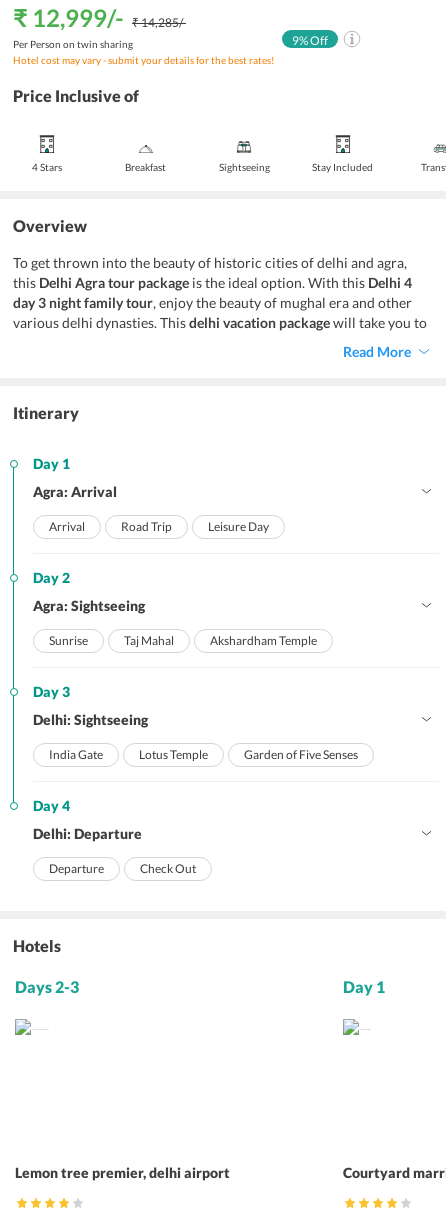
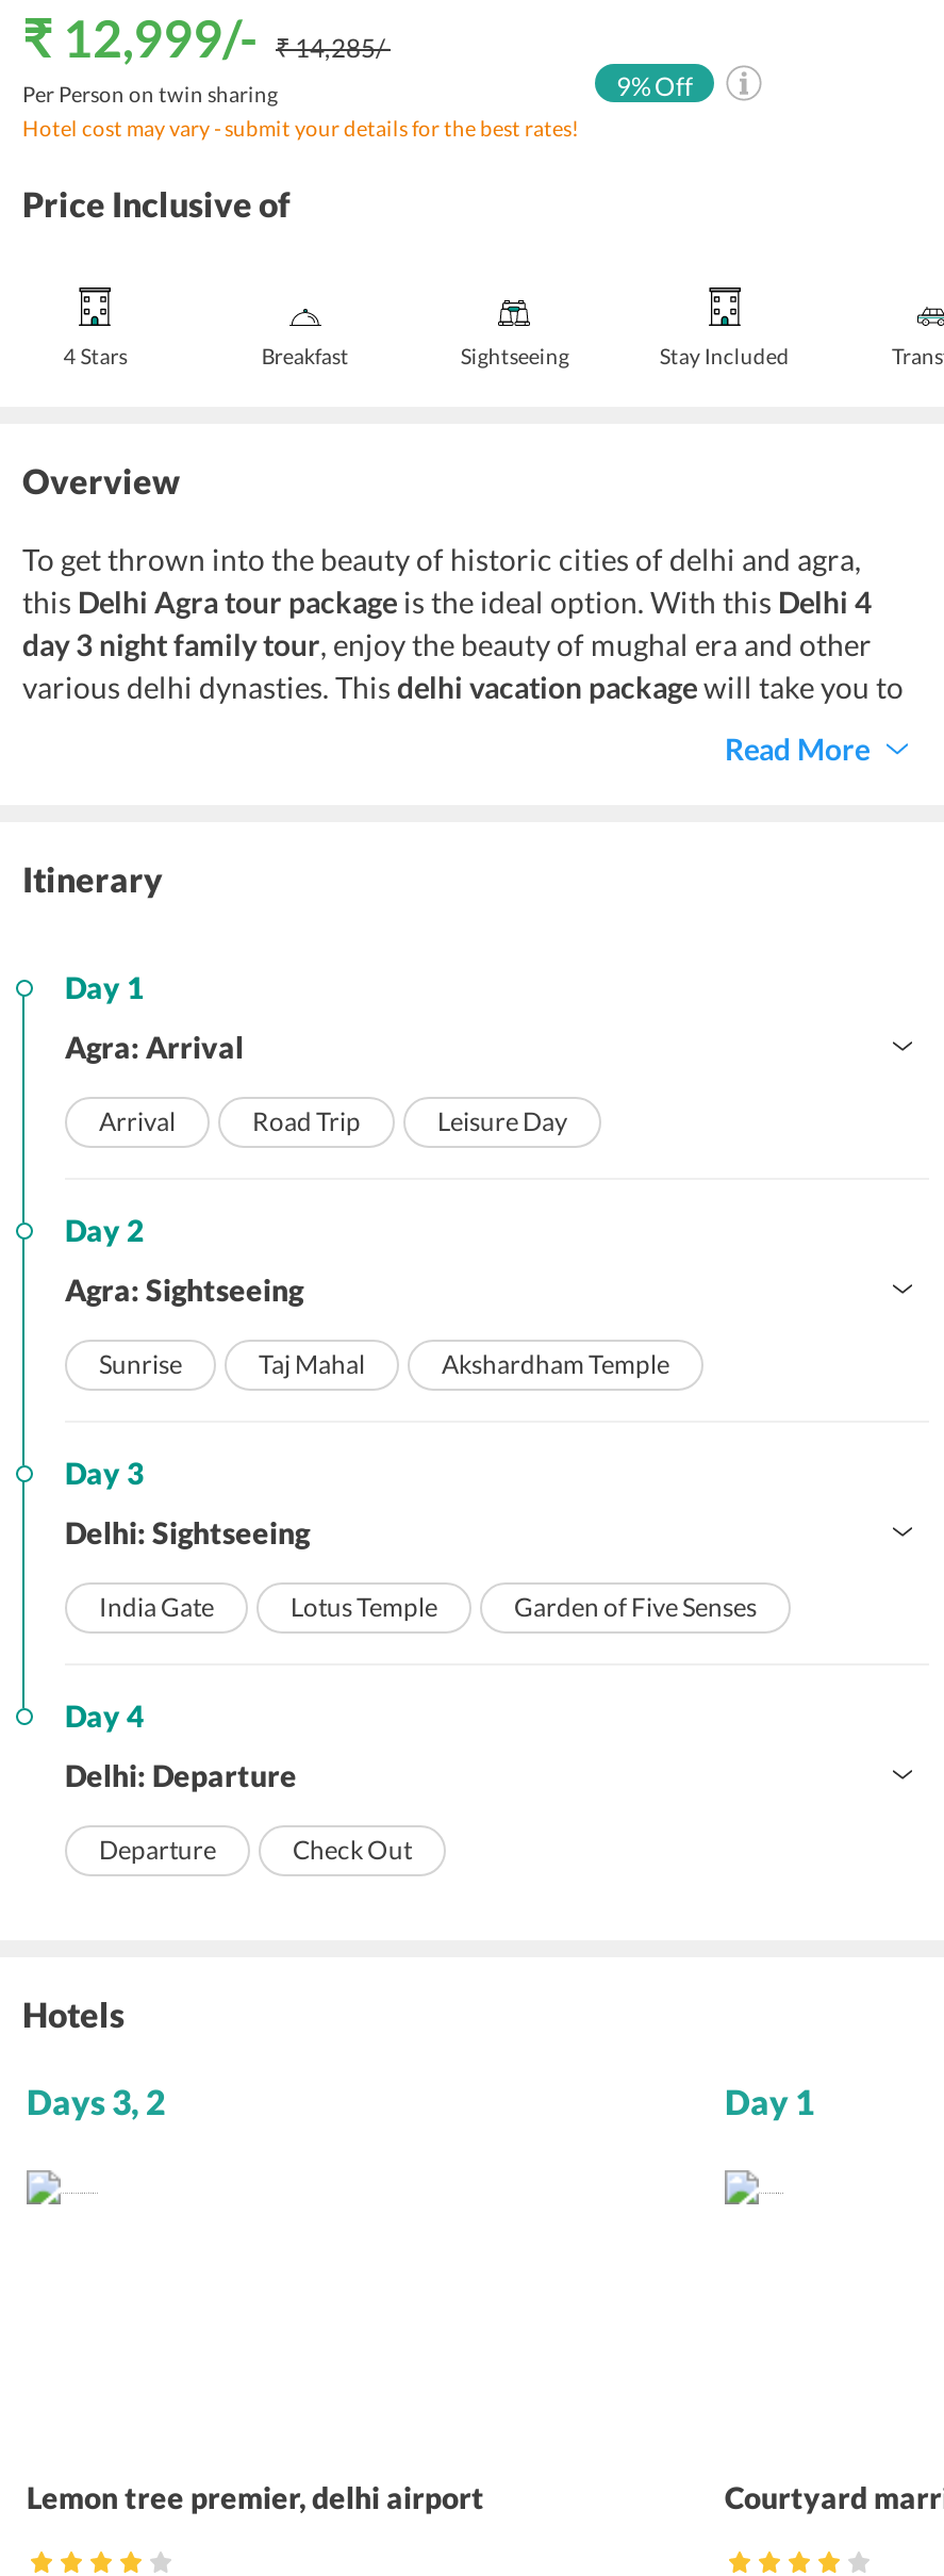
[15,977,79,996] Days 2-3 -> [27,2081,165,2121] Days 3, 2

